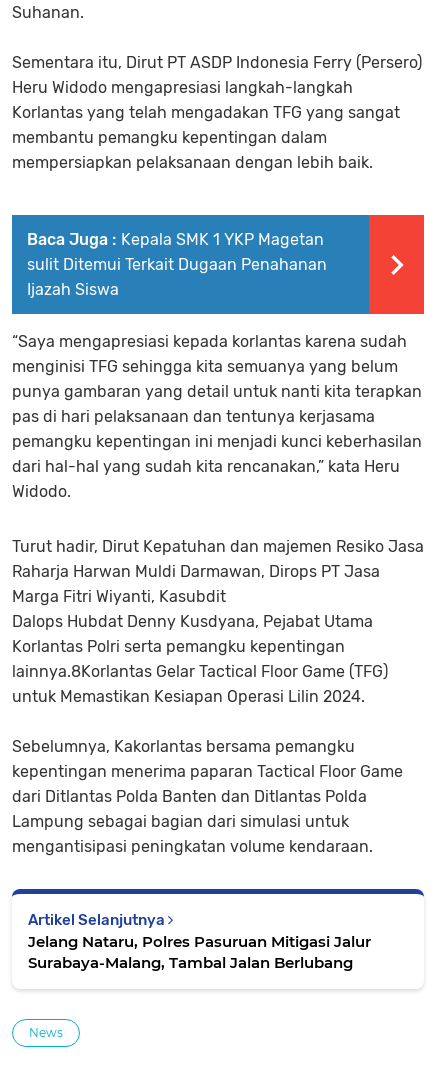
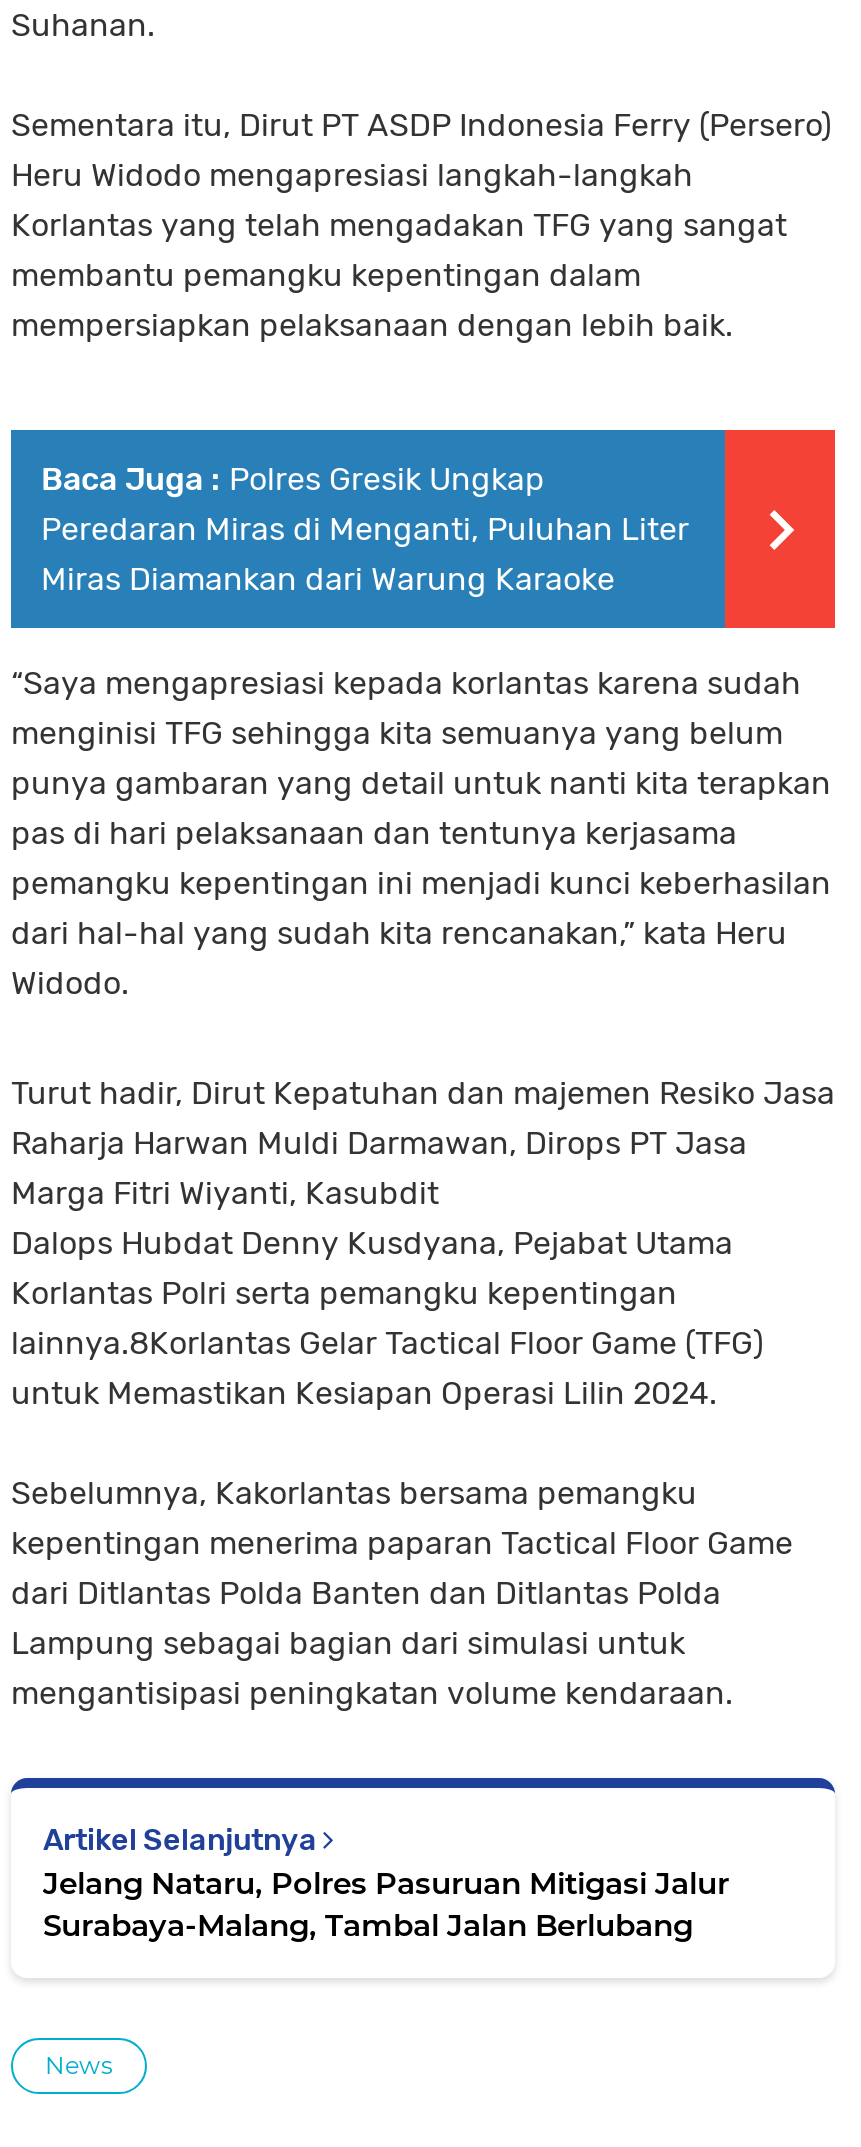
[27,230,327,299] Baca Juga : Kepala SMK 1 YKP Magetan | sulit Ditemui Terkait Dugaan Penahanan | Ijazah Siswa -> [41,460,689,598] Baca Juga : Polres Gresik Ungkap | Peredaran Miras di Menganti, Puluhan Liter | Miras Diamankan dari Warung Karaoke

